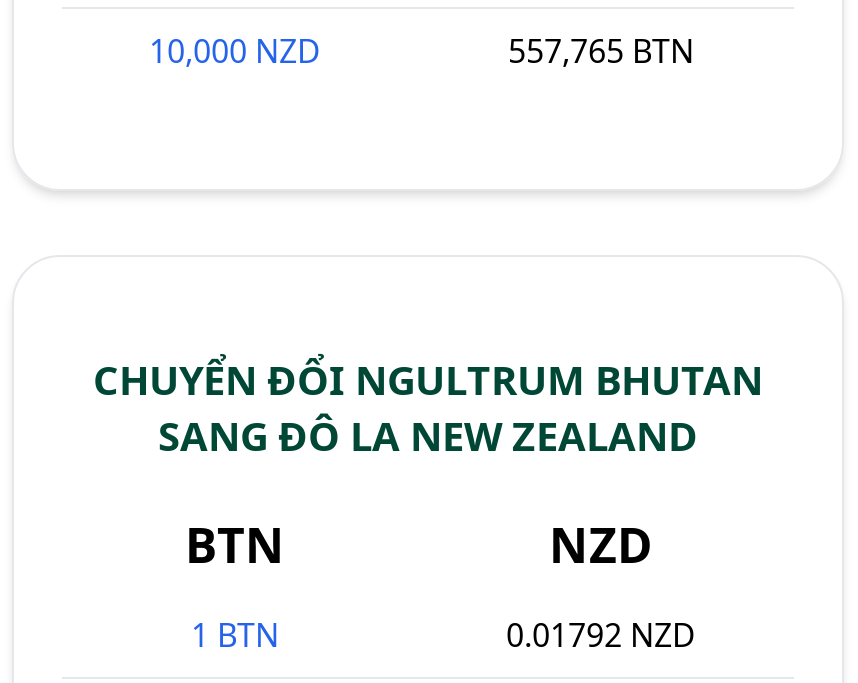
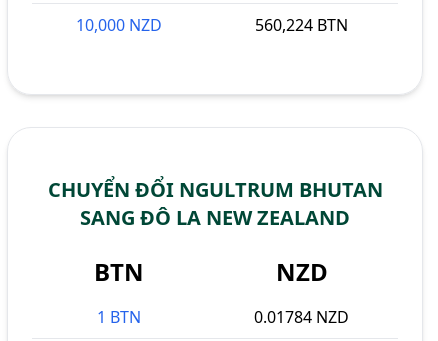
[508,28,694,72] 557,765 BTN -> [255,14,348,36] 560,224 BTN
[506,612,696,656] 0.01792 NZD -> [254,306,349,328] 0.01784 NZD

